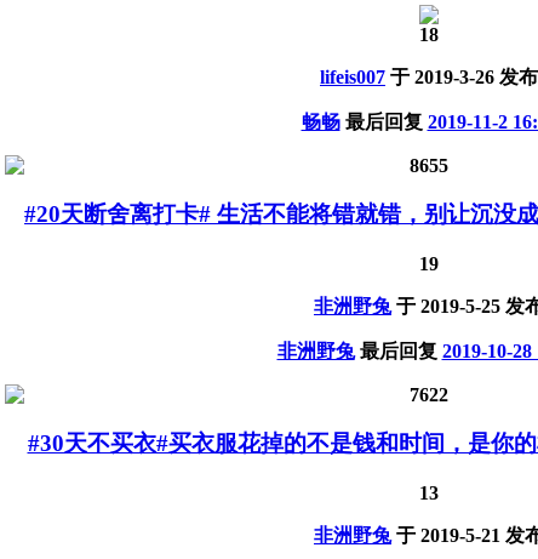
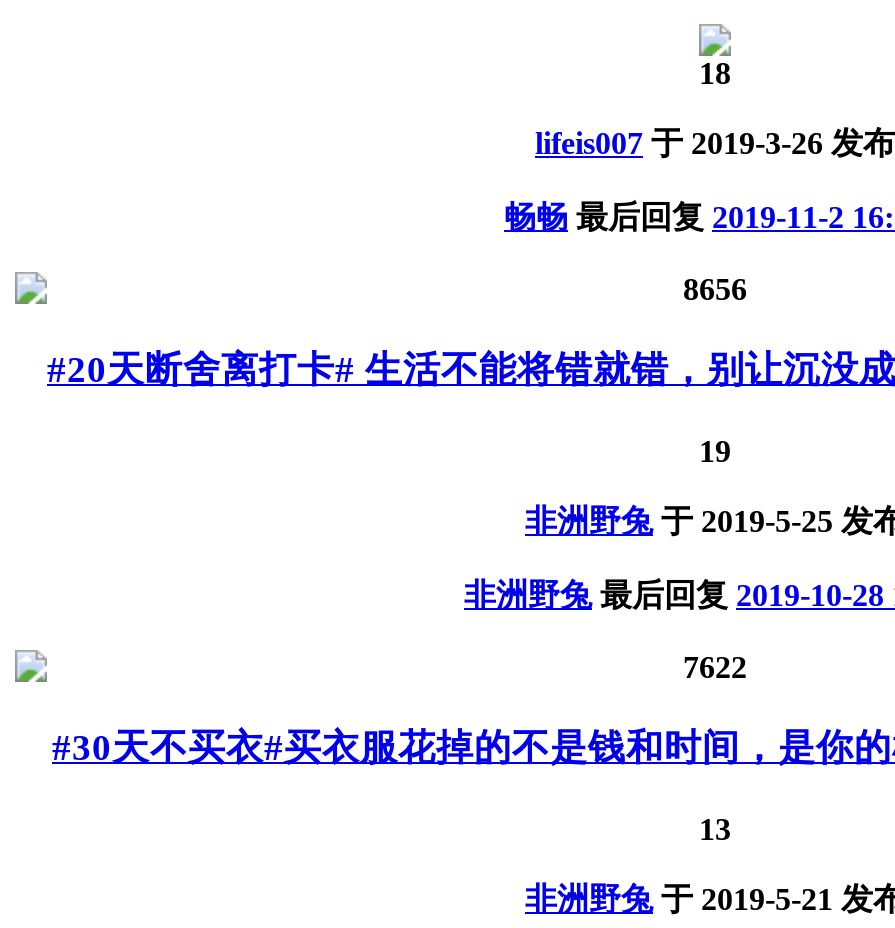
[410,155,448,176] 8655 -> [683,272,747,306] 8656

